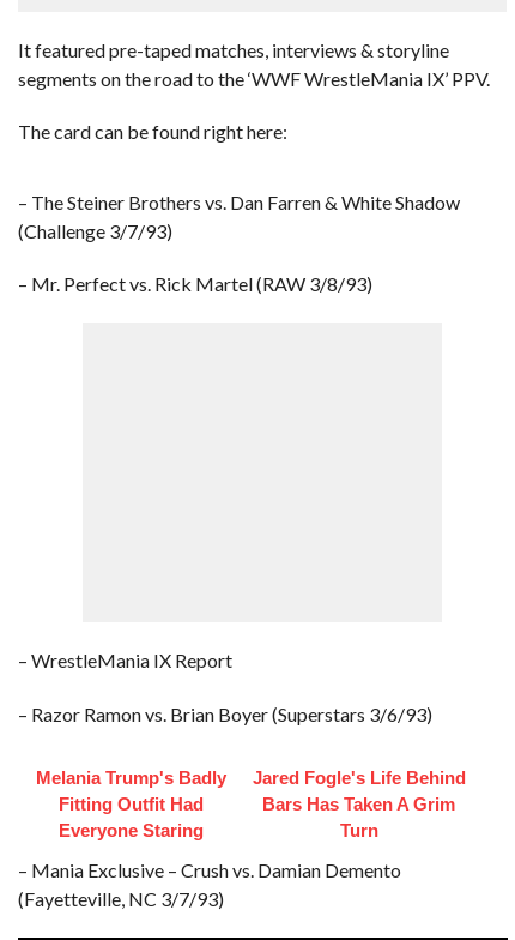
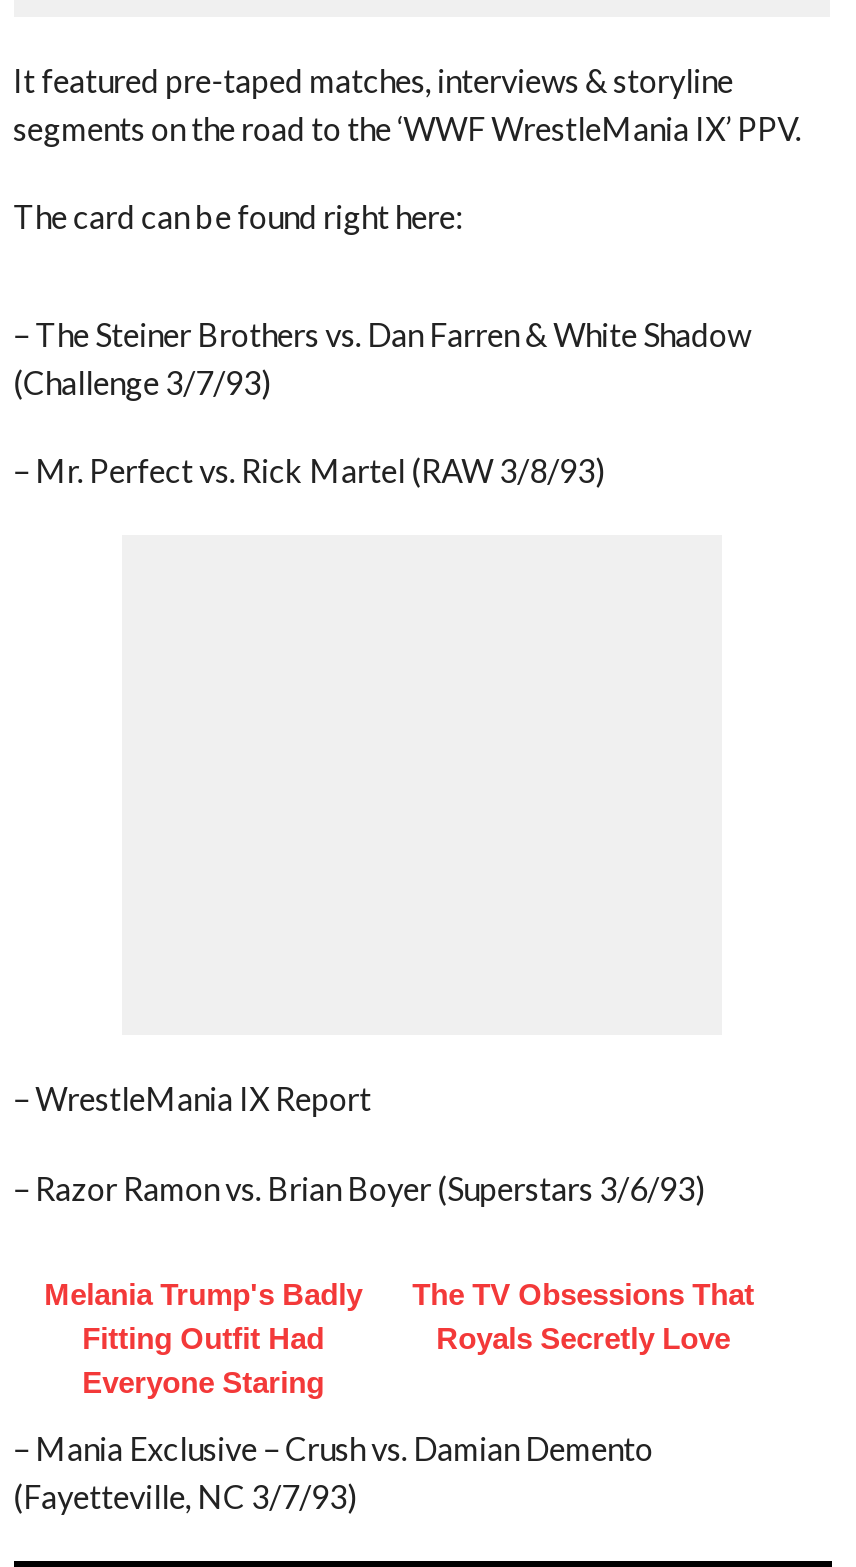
[252,767,465,840] Jared Fogle's Life Behind | Bars Has Taken A Grim | Turn -> [412,1277,754,1355] The TV Obsessions That | Royals Secretly Love

